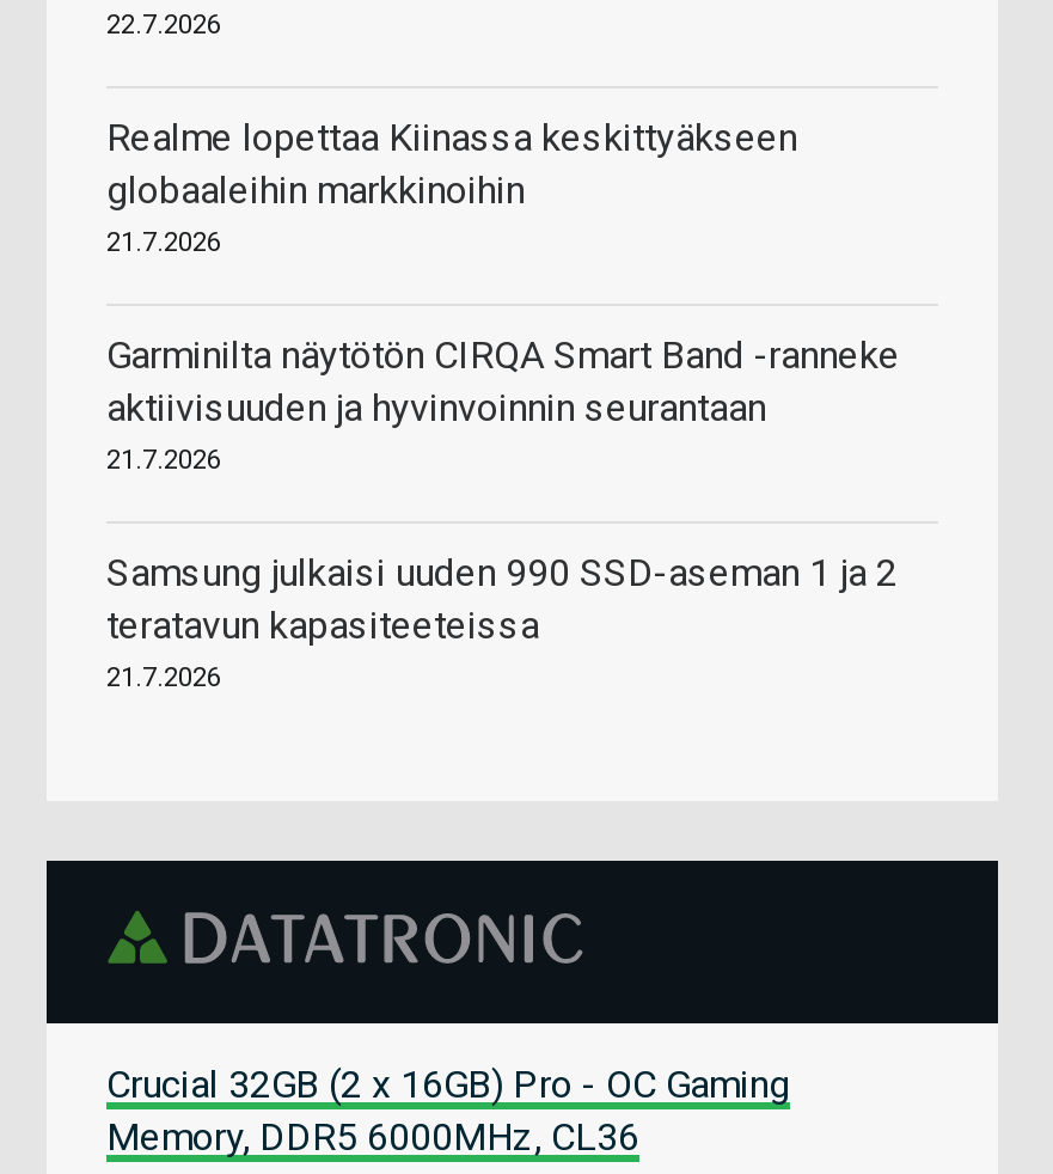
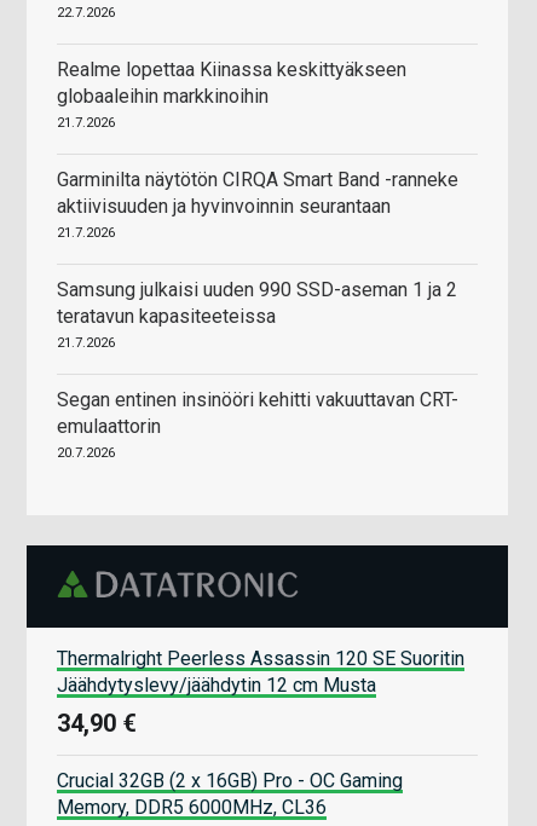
none -> [57,389,458,461] Segan entinen insinööri kehitti vakuuttavan CRT- | emulaattorin | 20.7.2026
none -> [57,647,464,738] Thermalright Peerless Assassin 120 SE Suoritin | Jäähdytyslevy/jäähdytin 12 cm Musta | 34,90 €
moved [44,856,1000,1026] -> [25,543,509,629]: [image]

